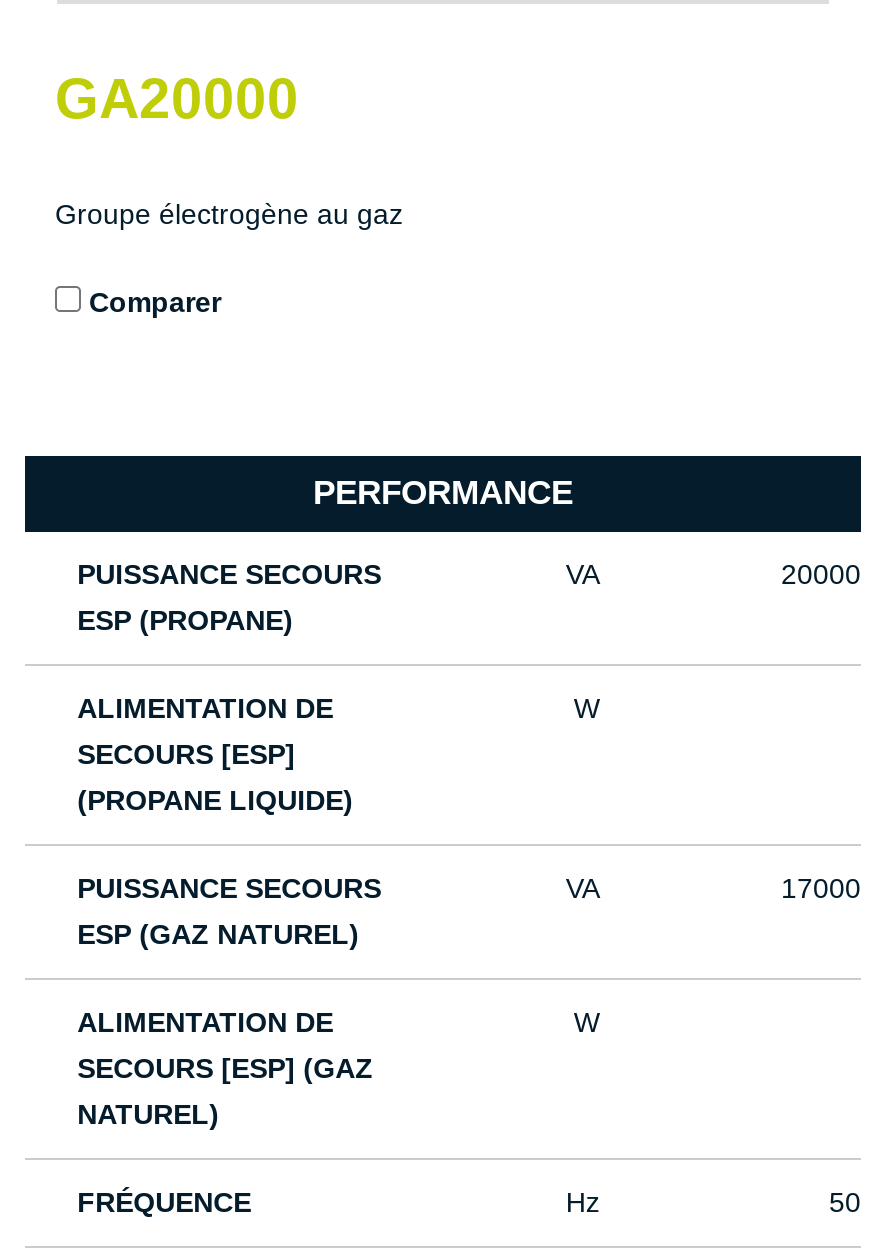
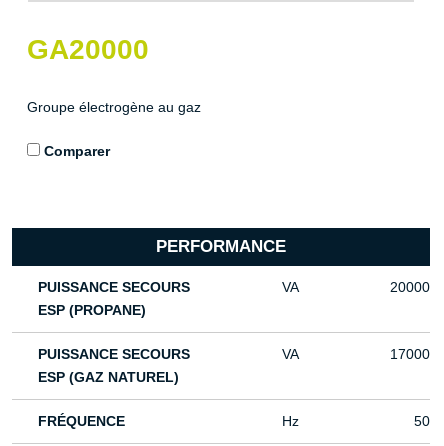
[77,691,353,815] ALIMENTATION DE | SECOURS [ESP] | (PROPANE LIQUIDE) -> none
[574,691,600,723] W -> none
[77,1005,373,1129] ALIMENTATION DE | SECOURS [ESP] (GAZ | NATUREL) -> none
[574,1005,600,1037] W -> none

